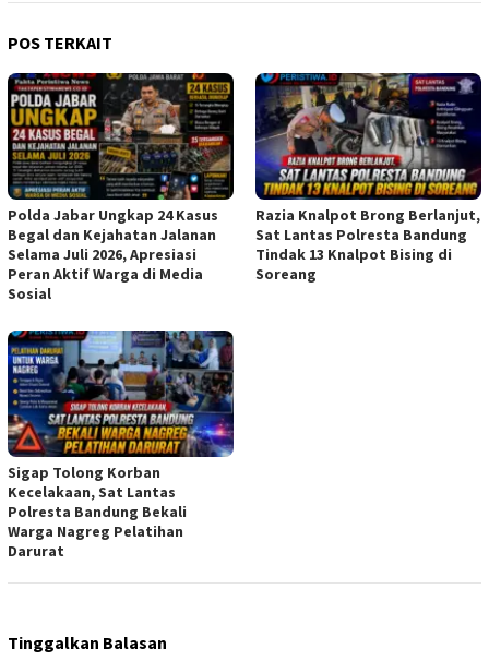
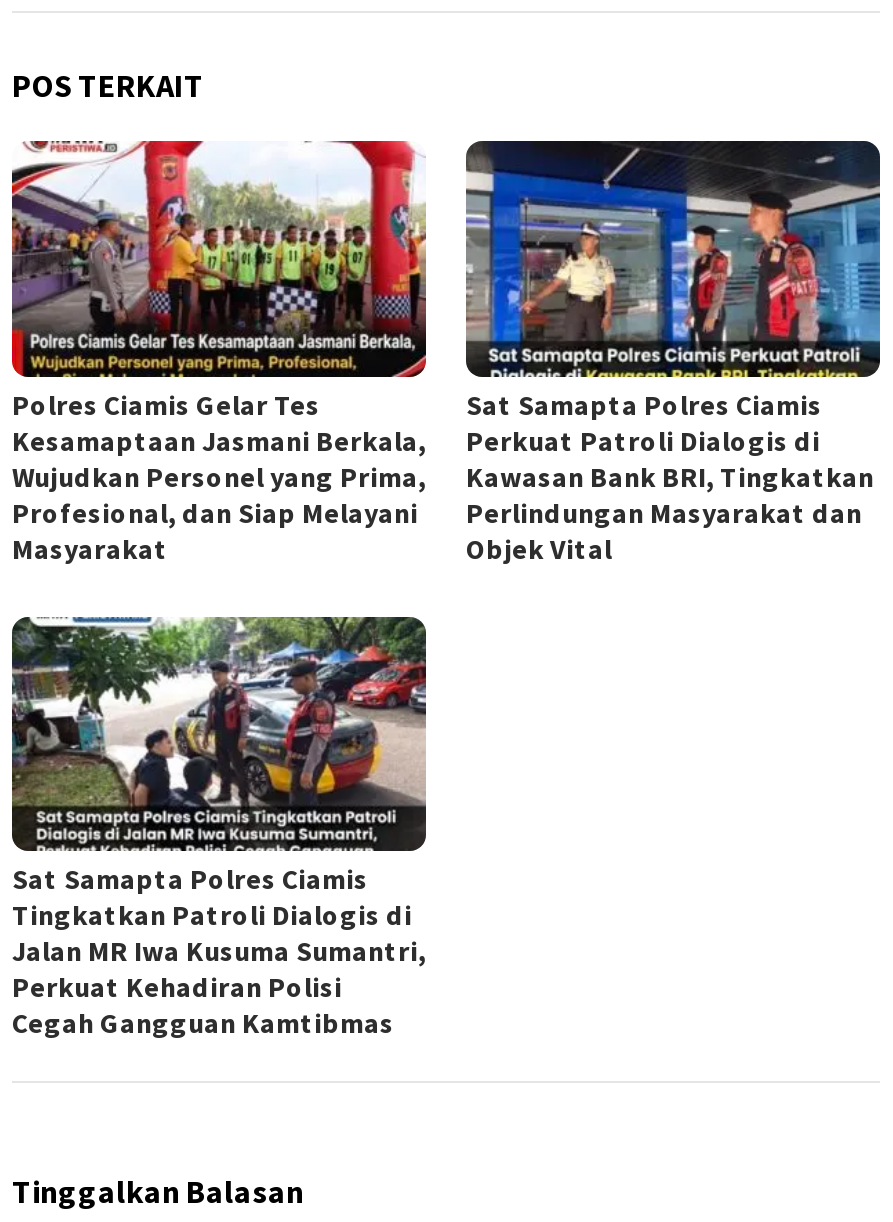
[7,72,235,303] [image] | Polda Jabar Ungkap 24 Kasus | Begal dan Kejahatan Jalanan | Selama Juli 2026, Apresiasi | Peran Aktif Warga di Media | Sosial -> [10,139,428,566] [image] | Polres Ciamis Gelar Tes | Kesamaptaan Jasmani Berkala, | Wujudkan Personel yang Prima, | Profesional, dan Siap Melayani | Masyarakat
[254,72,482,284] [image] | Razia Knalpot Brong Berlanjut, | Sat Lantas Polresta Bandung | Tindak 13 Knalpot Bising di | Soreang -> [464,139,882,566] [image] | Sat Samapta Polres Ciamis | Perkuat Patroli Dialogis di | Kawasan Bank BRI, Tingkatkan | Perlindungan Masyarakat dan | Objek Vital
[7,329,235,561] [image] | Sigap Tolong Korban | Kecelakaan, Sat Lantas | Polresta Bandung Bekali | Warga Nagreg Pelatihan | Darurat -> [10,615,426,1041] [image] | Sat Samapta Polres Ciamis | Tingkatkan Patroli Dialogis di | Jalan MR Iwa Kusuma Sumantri, | Perkuat Kehadiran Polisi | Cegah Gangguan Kamtibmas

